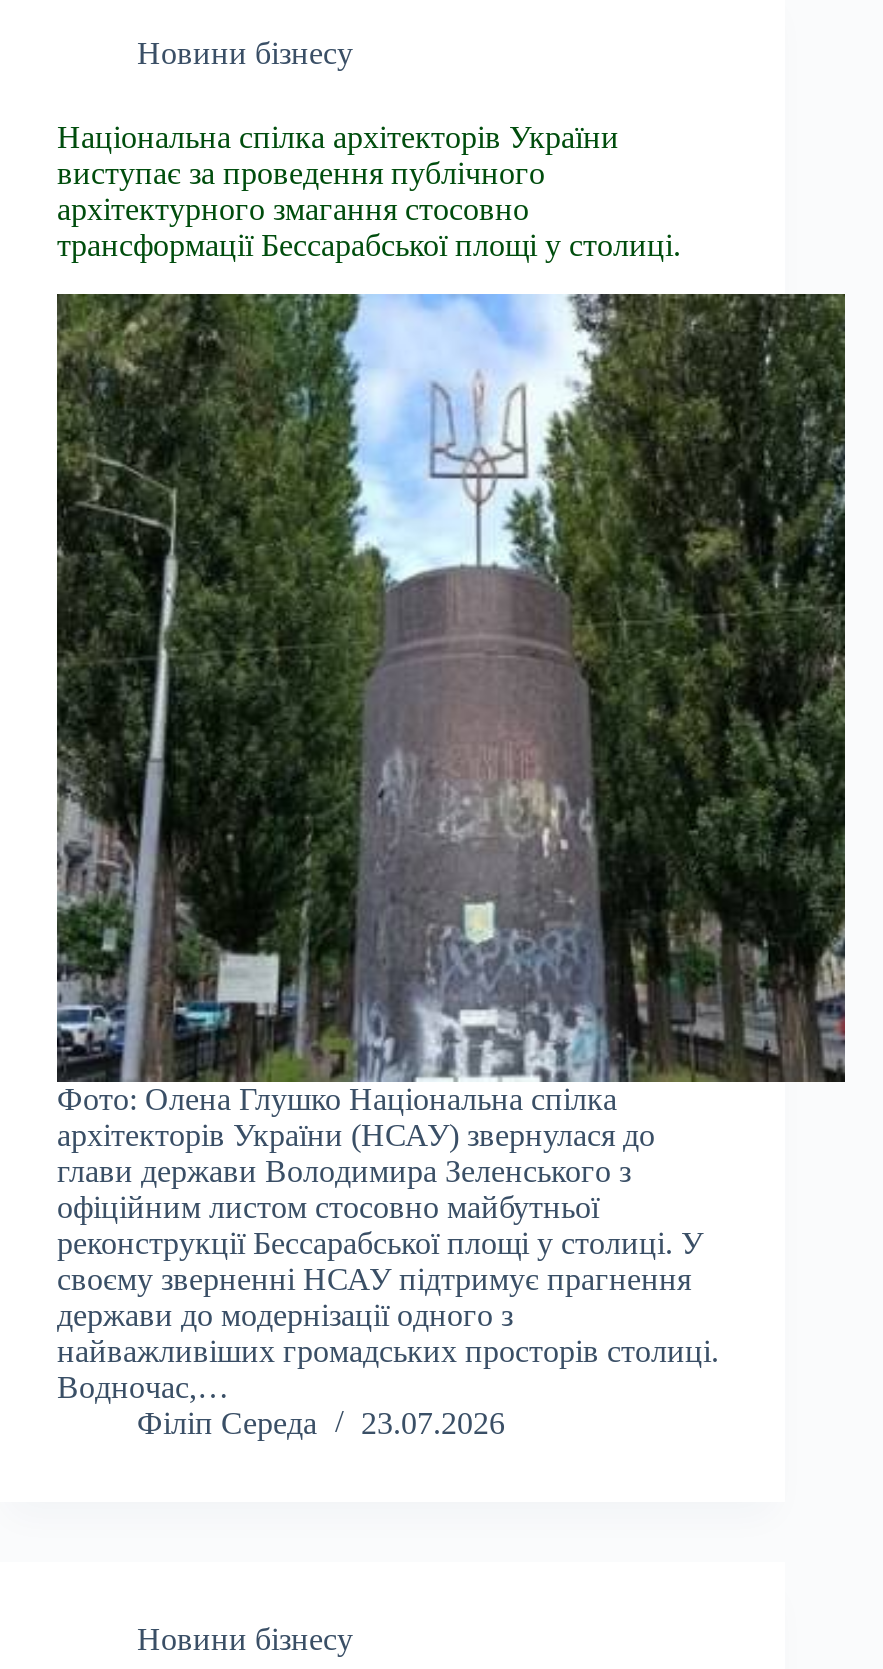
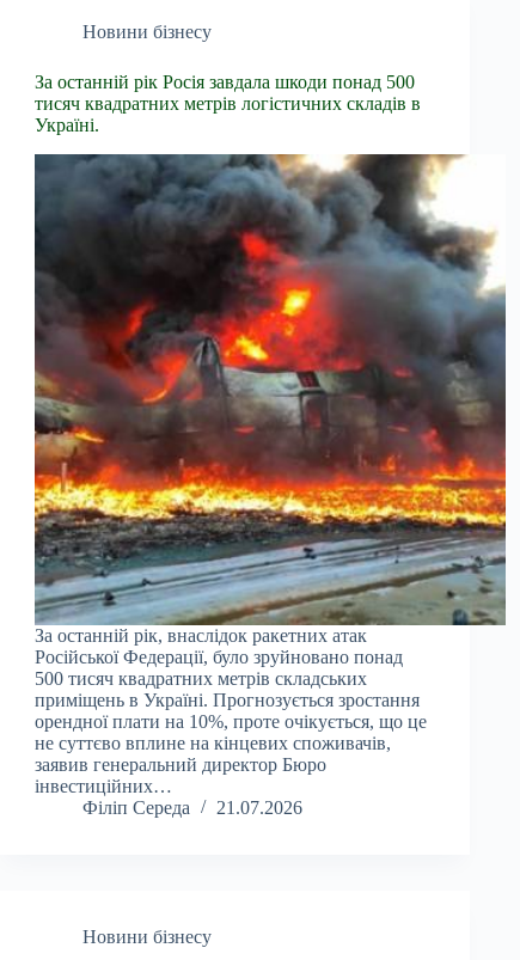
[57,120,681,262] Національна спілка архітекторів України | виступає за проведення публічного | архітектурного змагання стосовно | трансформації Бессарабської площі у столиці. -> [35,72,421,135] За останній рік Росія завдала шкоди понад 500 | тисяч квадратних метрів логістичних складів в | Україні.
[55,292,847,1404] [image] | Фото: Олена Глушко Національна спілка | архітекторів України (НСАУ) звернулася до | глави держави Володимира Зеленського з | офіційним листом стосовно майбутньої | реконструкції Бессарабської площі у столиці. У | своєму зверненні НСАУ підтримує прагнення | держави до модернізації одного з | найважливіших громадських просторів столиці. | Водночас,… -> [33,153,507,796] [image] | За останній рік, внаслідок ракетних атак | Російської Федерації, було зруйновано понад | 500 тисяч квадратних метрів складських | приміщень в Україні. Прогнозується зростання | орендної плати на 10%, проте очікується, що це | не суттєво вплине на кінцевих споживачів, | заявив генеральний директор Бюро | інвестиційних…
[137,1406,505,1440] Філіп Середа 23.07.2026 -> [82,798,302,818] Філіп Середа 21.07.2026

